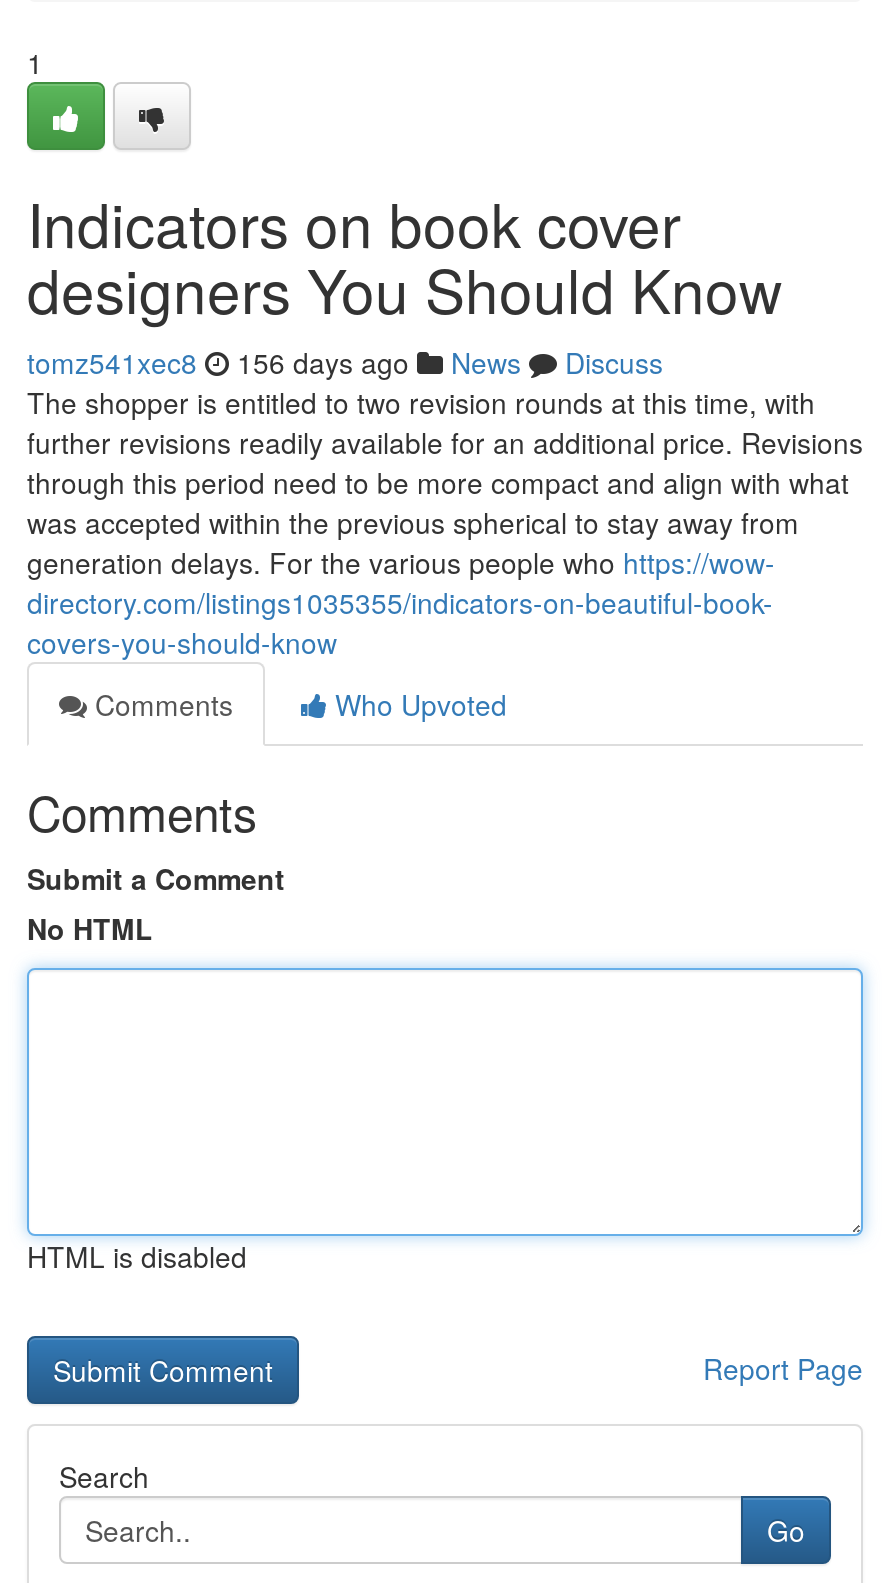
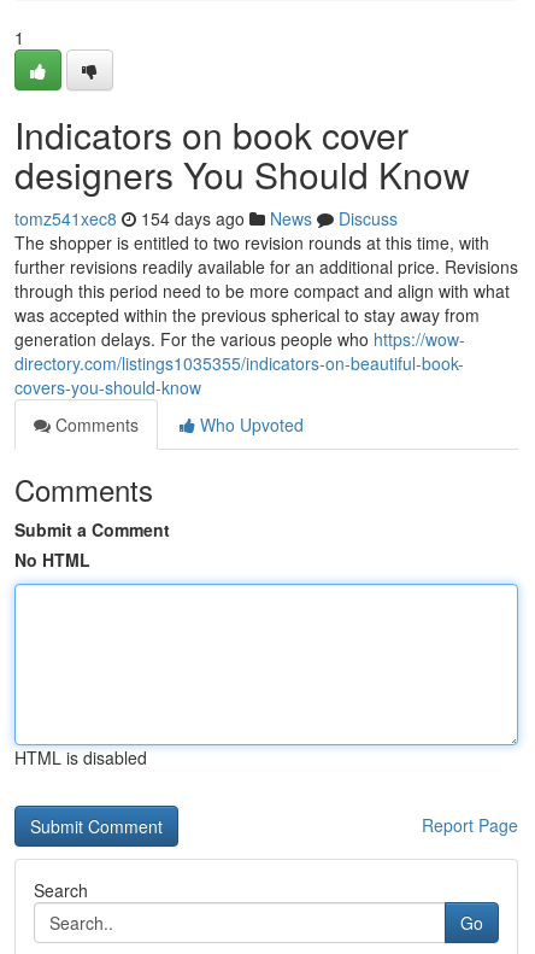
[27,342,663,382] tomz541xec8 156 days ago News Discuss -> [14,206,398,230] tomz541xec8 154 days ago News Discuss

